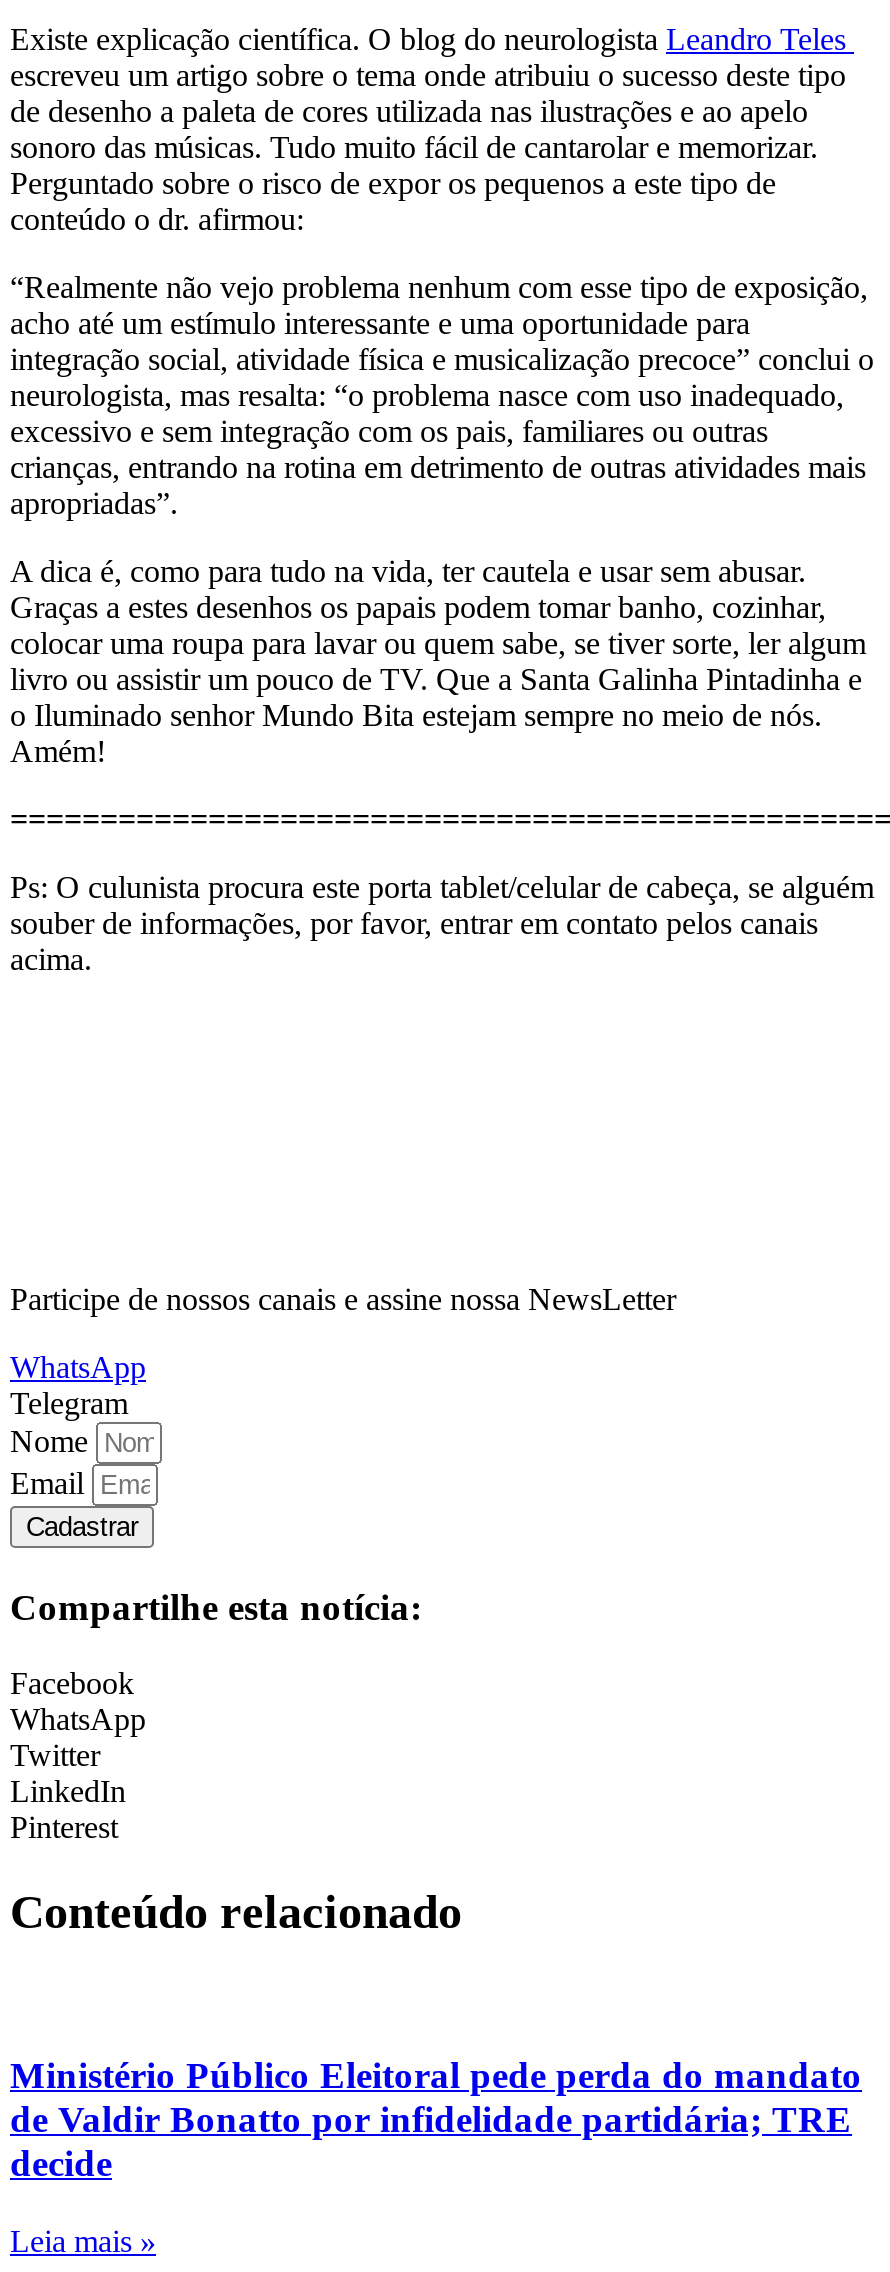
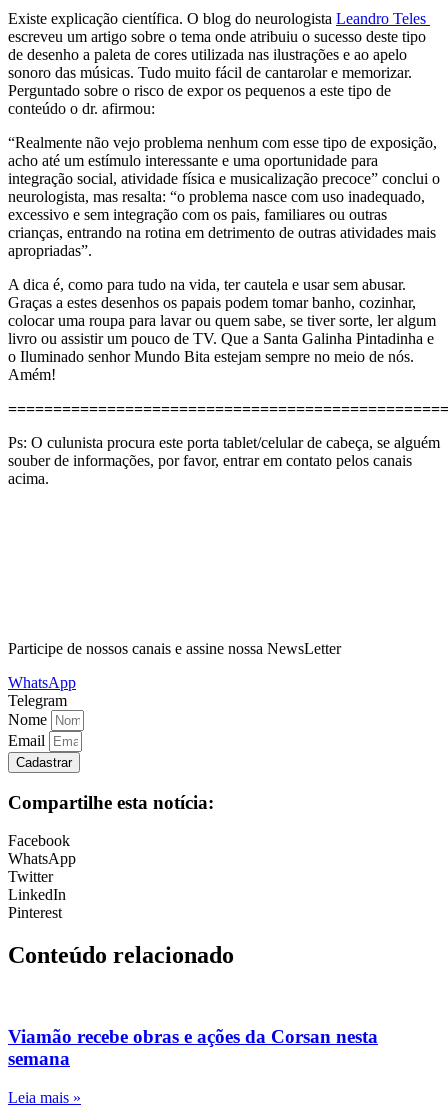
[10,2054,862,2184] Ministério Público Eleitoral pede perda do mandato | de Valdir Bonatto por infidelidade partidária; TRE | decide -> [8,1026,378,1069] Viamão recebe obras e ações da Corsan nesta | semana

